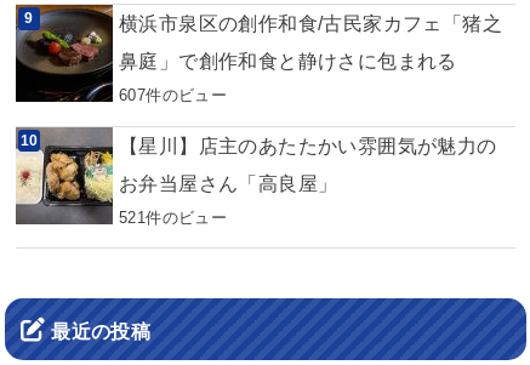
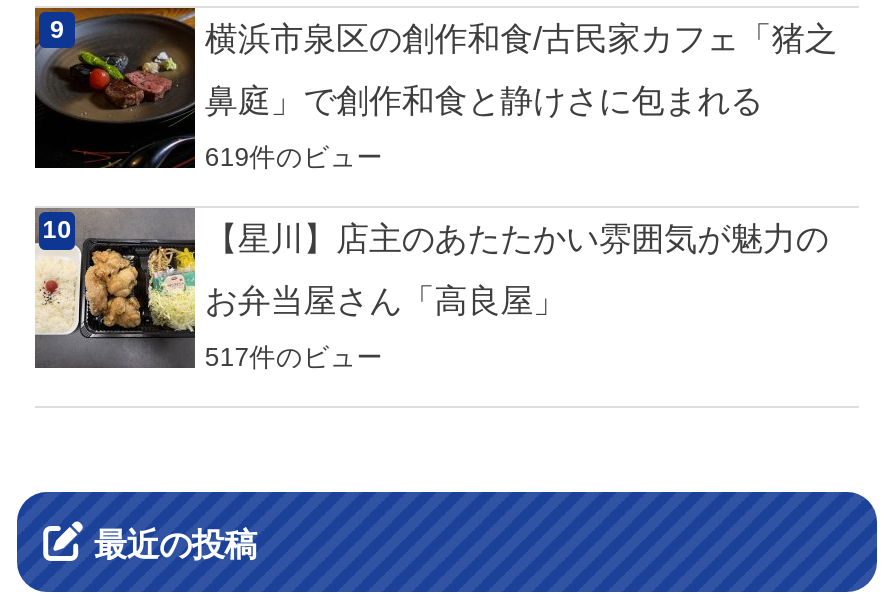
[119,87,227,105] 607件のビュー -> [205,142,383,172] 619件のビュー
[119,208,227,227] 521件のビュー -> [205,343,383,373] 517件のビュー

